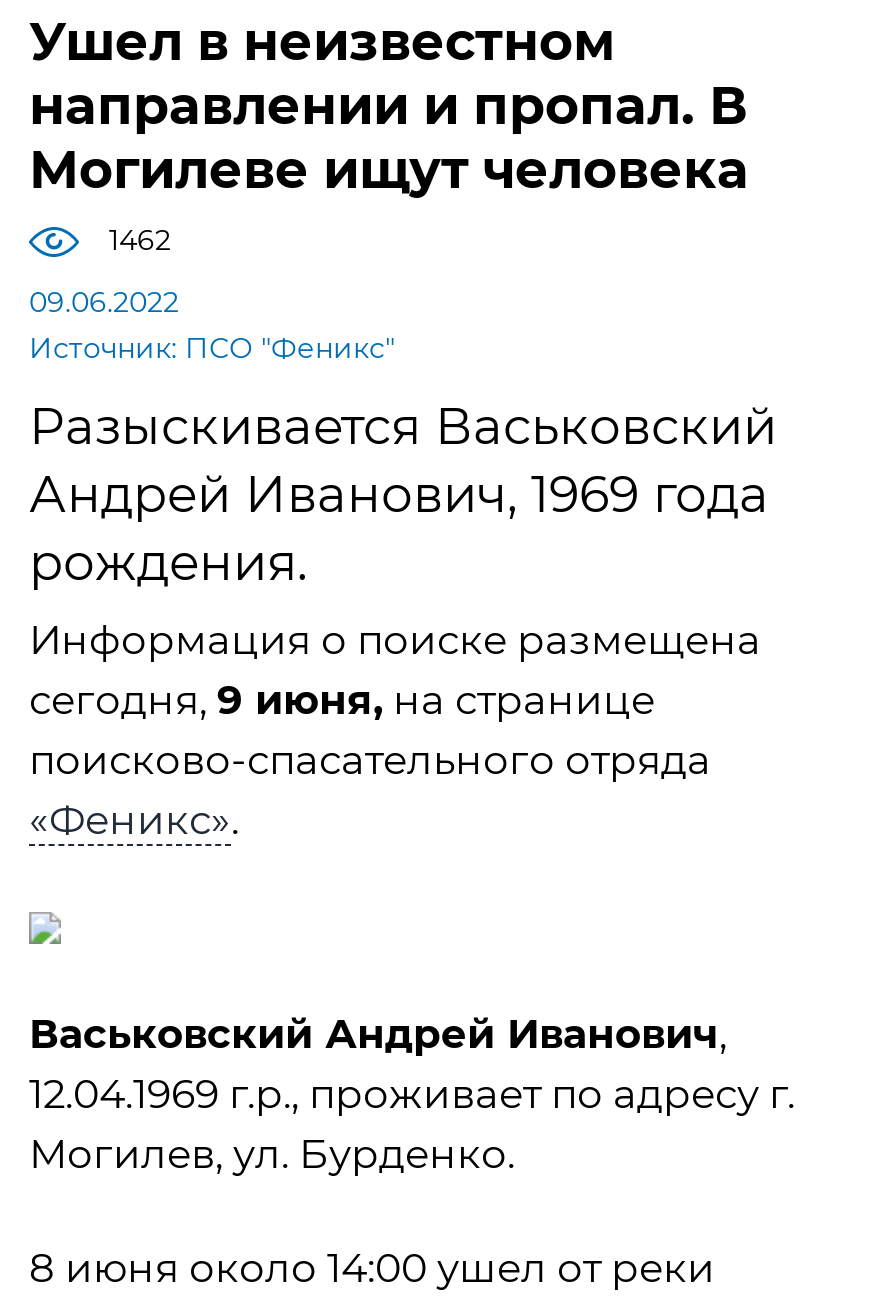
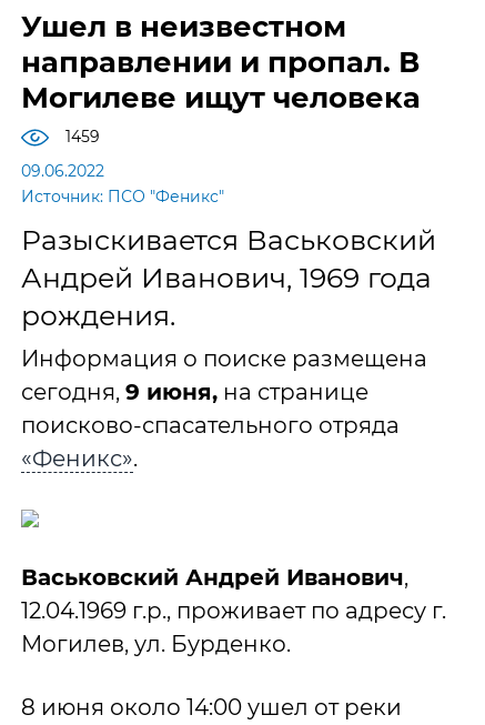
[109,222,171,258] 1462 -> [65,127,100,147] 1459

